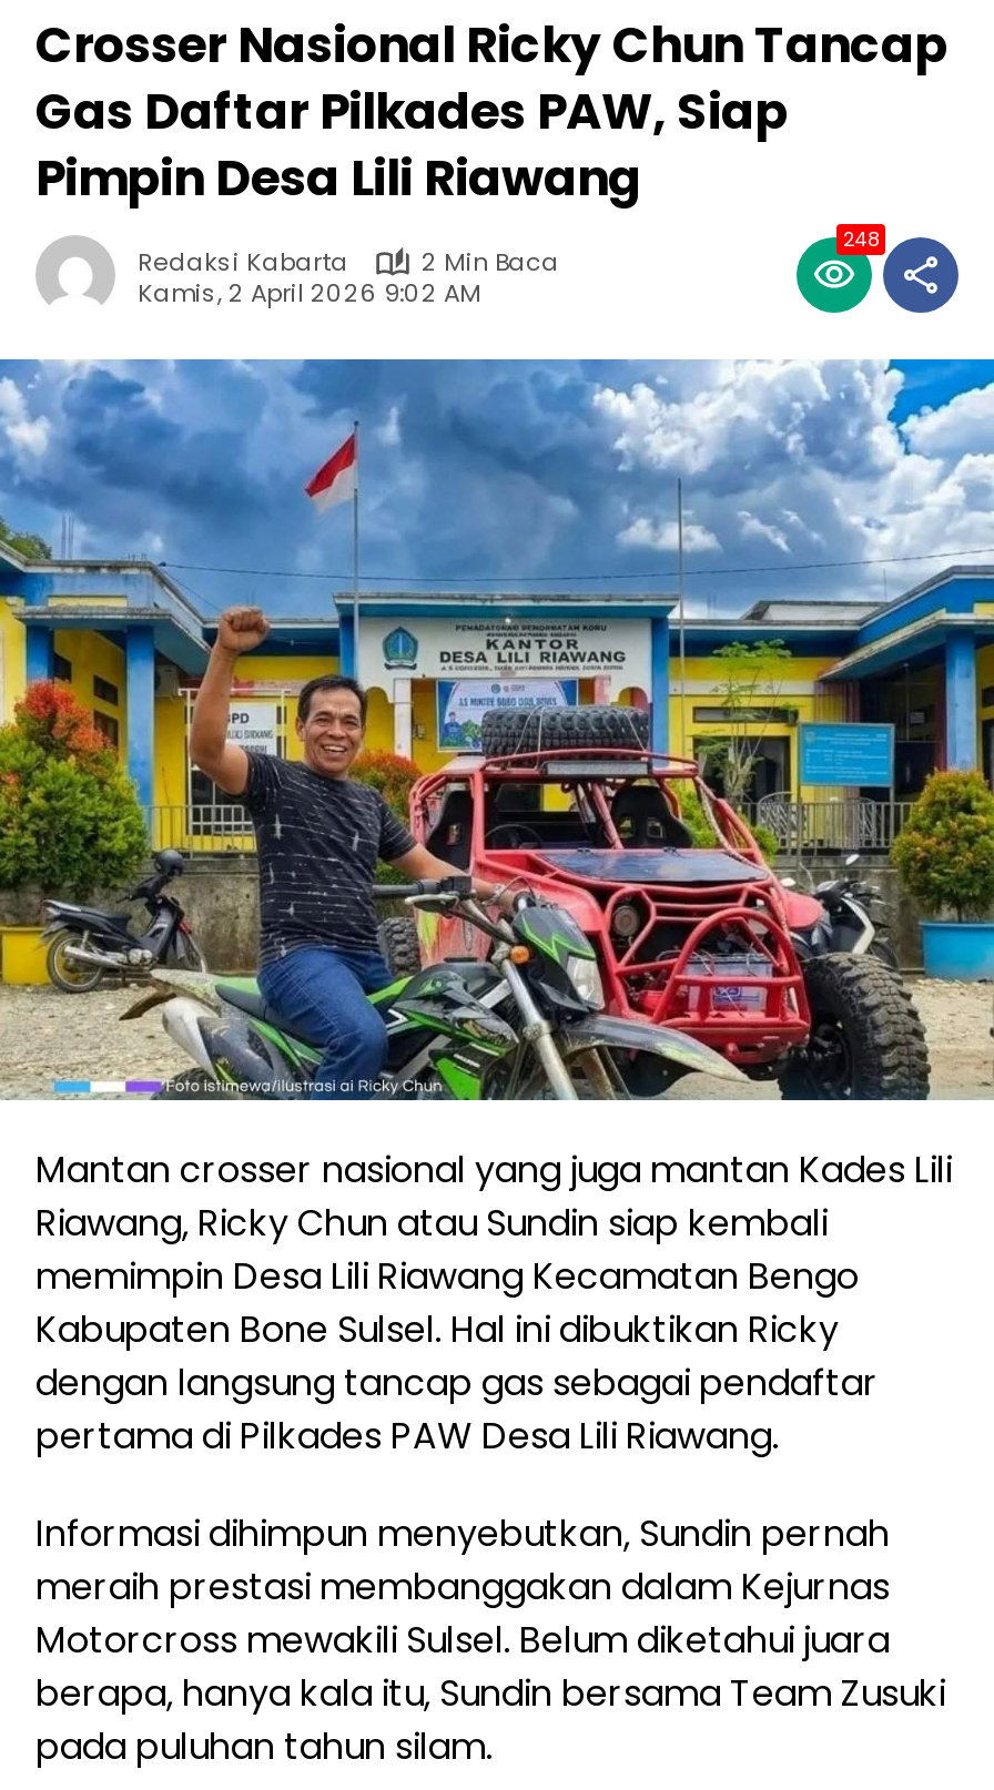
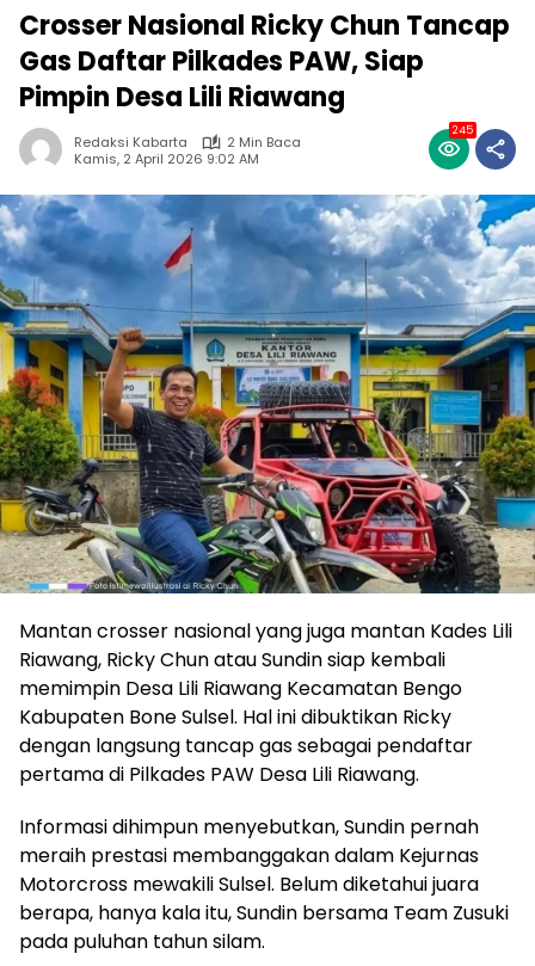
[843,226,879,253] 248 -> [453,123,473,137] 245

